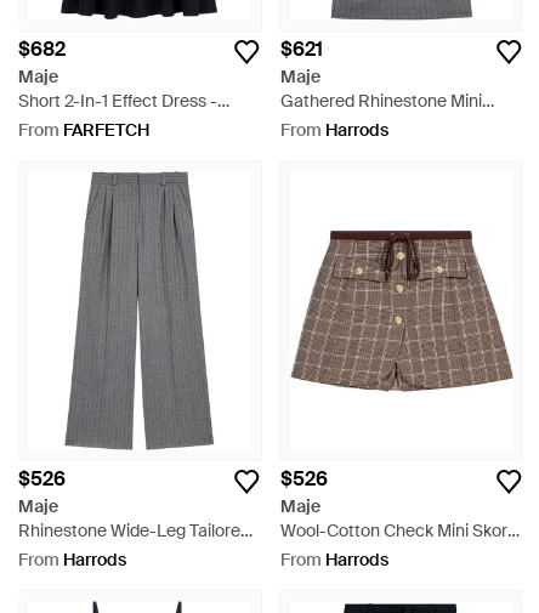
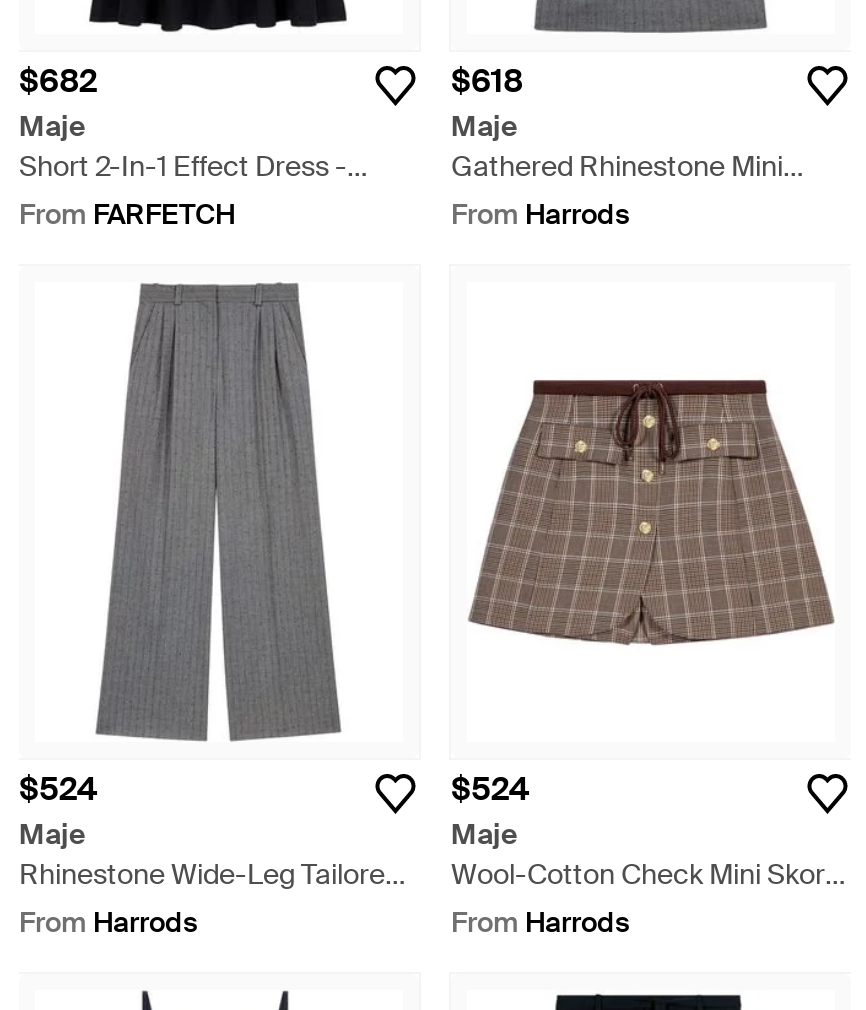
[280,36,323,62] $621 -> [451,60,523,102] $618
[18,466,66,492] $526 -> [19,768,97,810] $524
[280,466,328,492] $526 -> [451,768,529,810] $524

